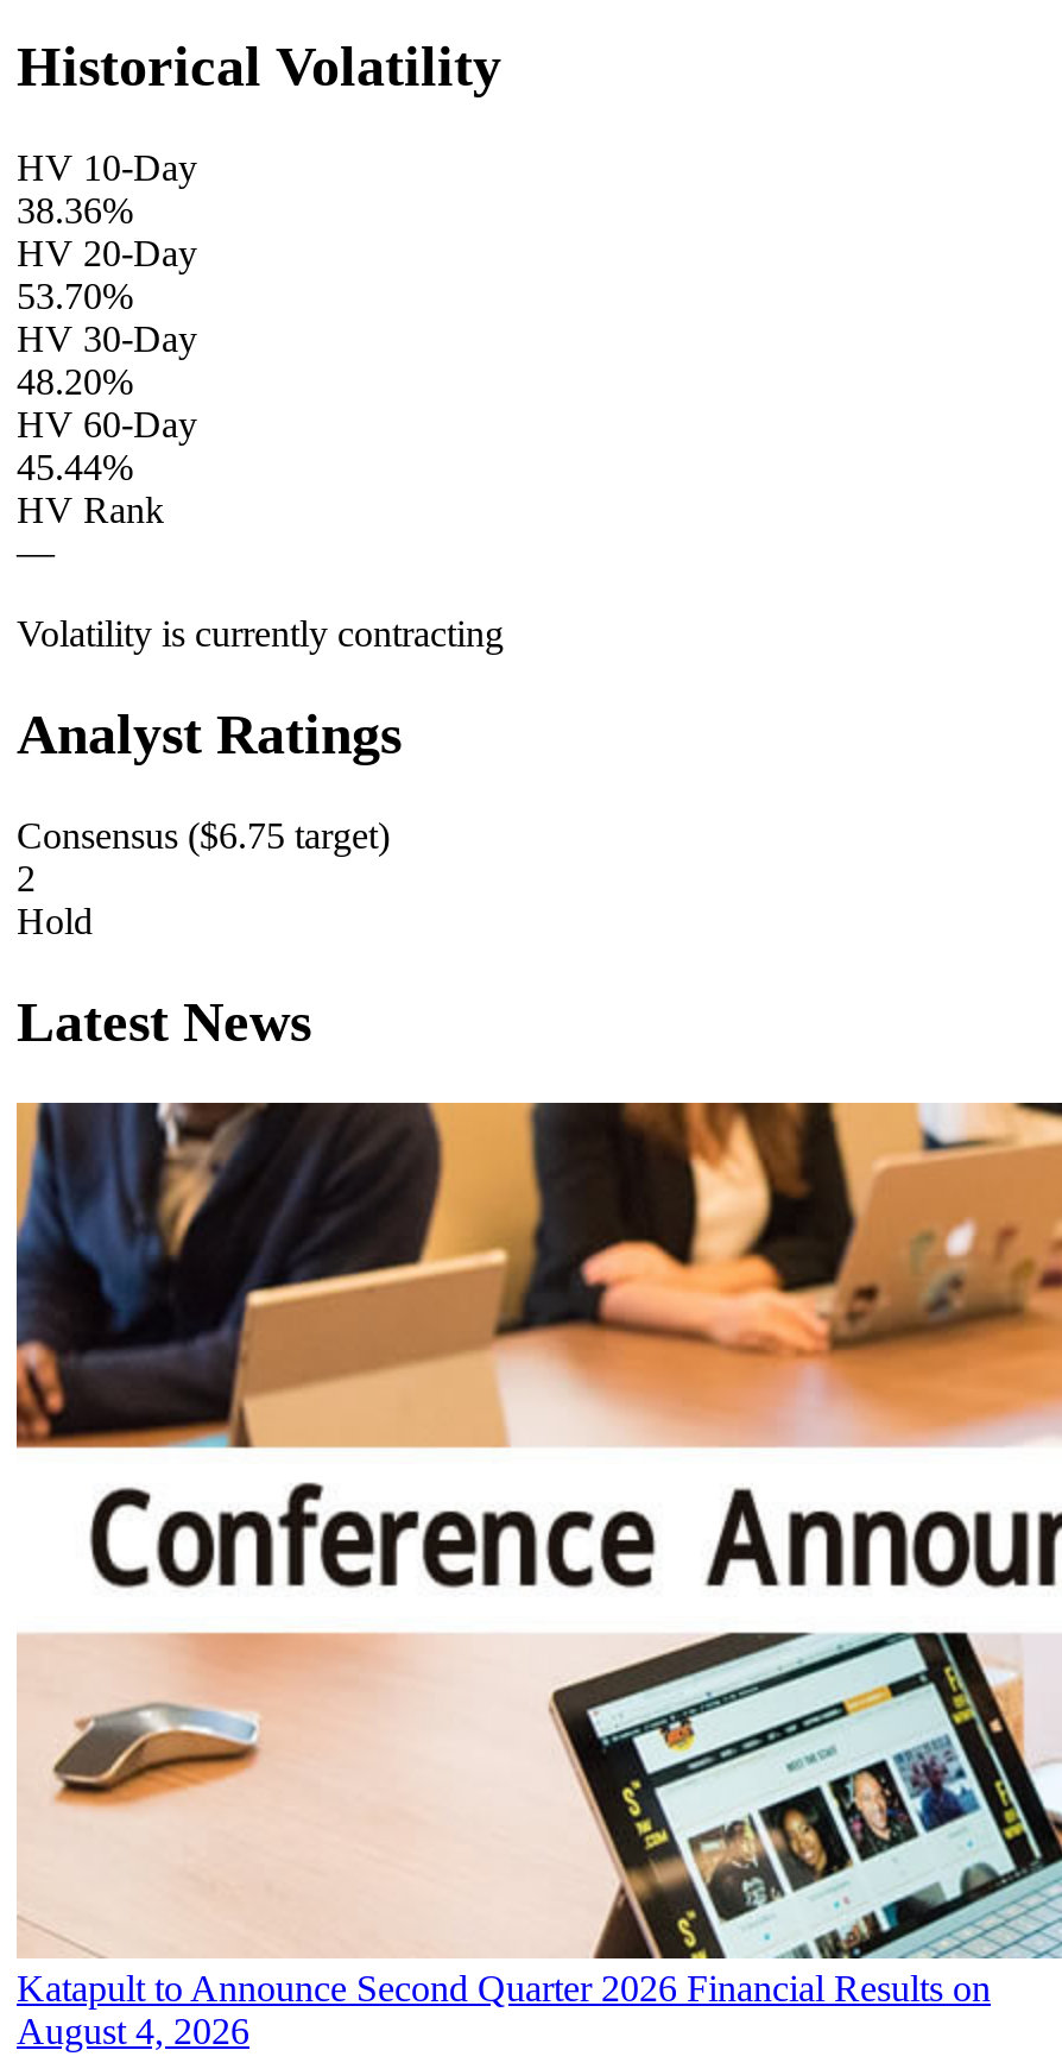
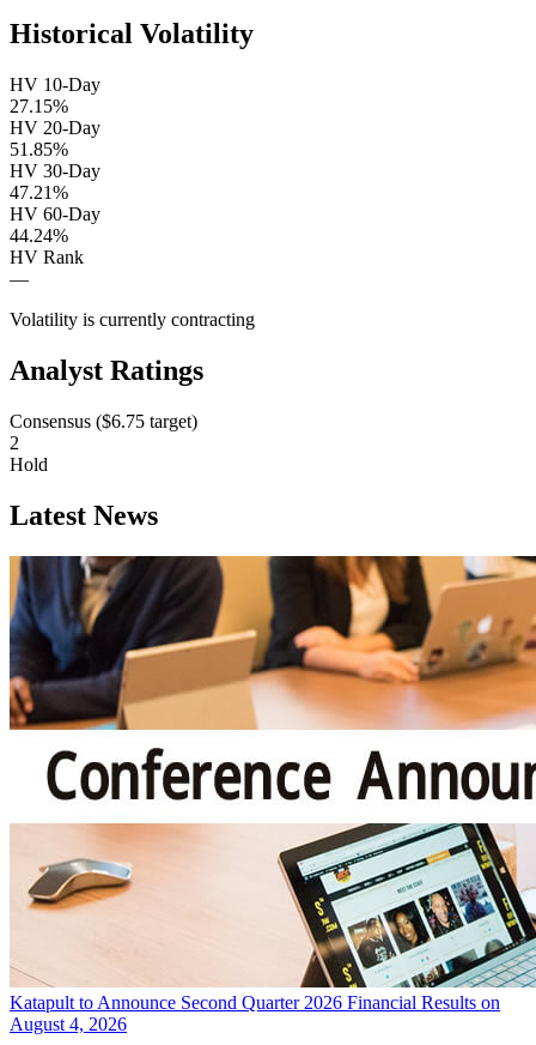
[17,190,133,231] 38.36% -> [10,96,68,116] 27.15%
[17,276,133,316] 53.70% -> [10,139,68,160] 51.85%
[17,362,133,402] 48.20% -> [10,182,68,203] 47.21%
[17,447,133,487] 45.44% -> [10,225,68,246] 44.24%

